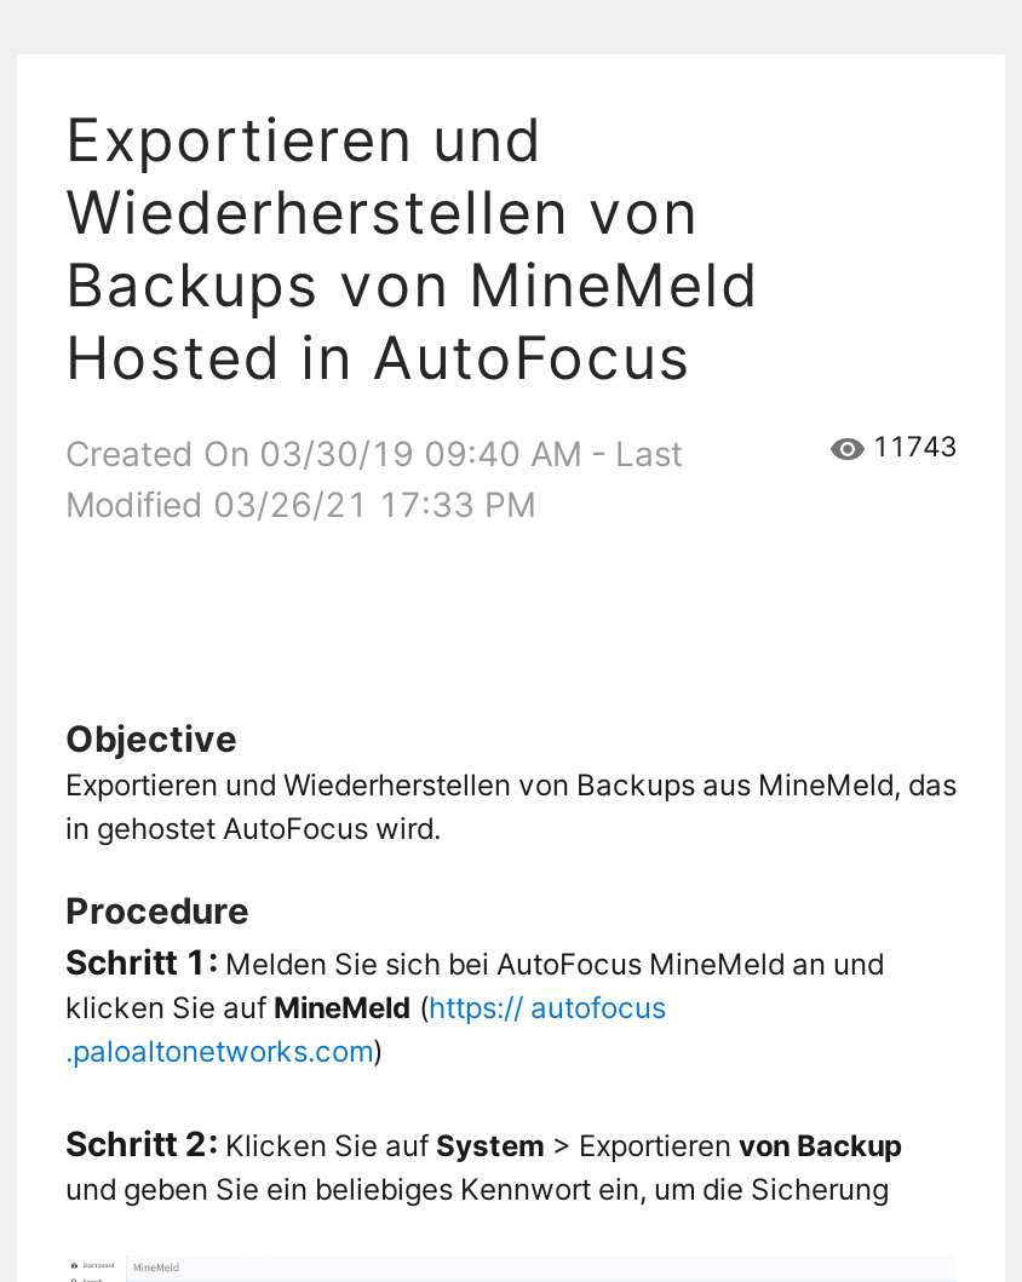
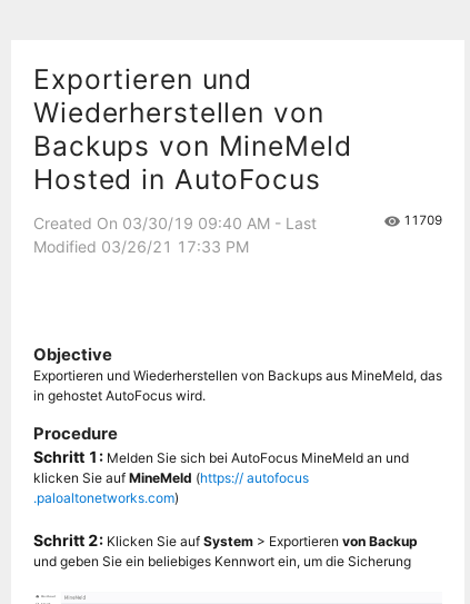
[872,430,957,464] 11743 -> [403,212,442,228] 11709

